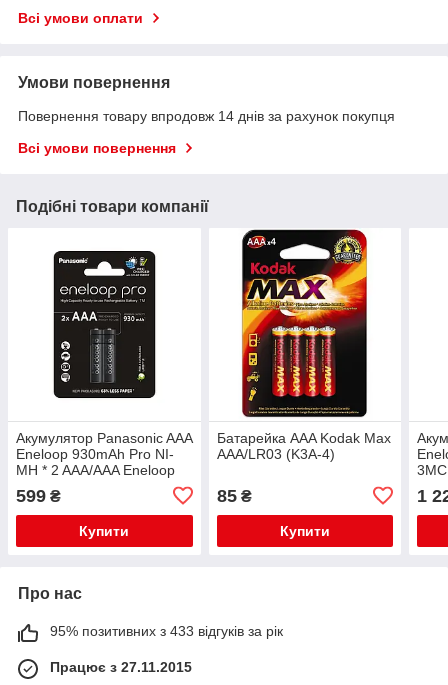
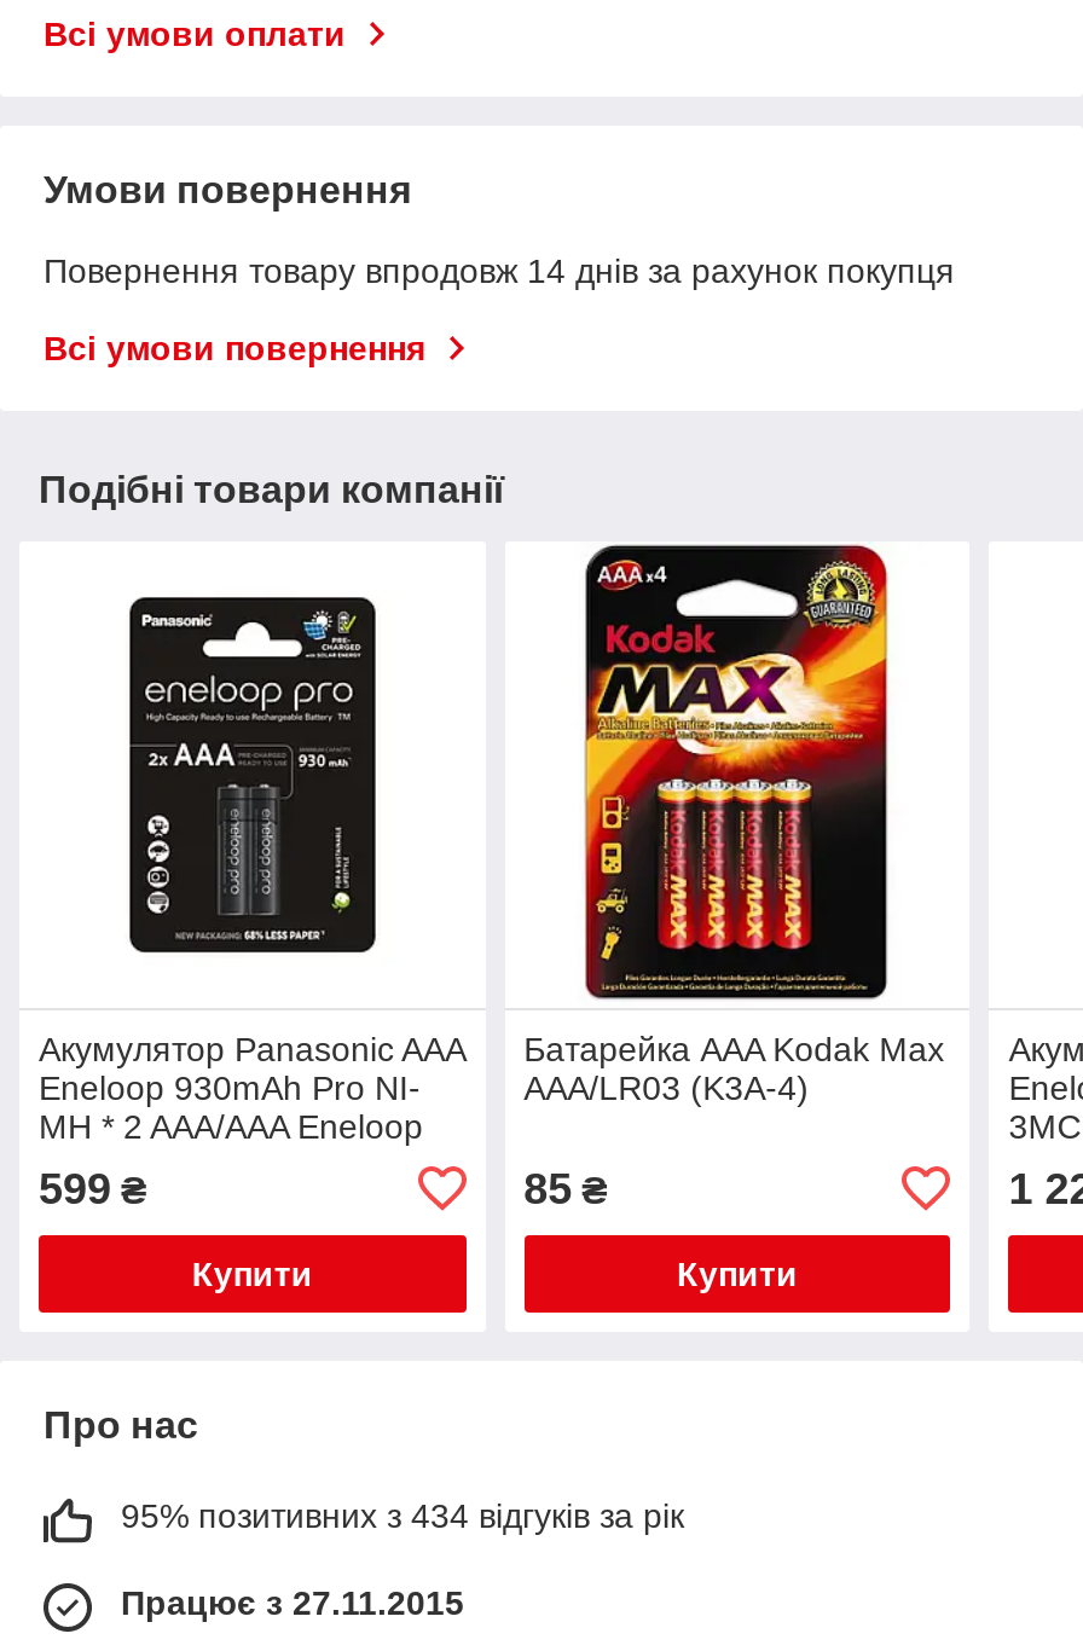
[50,623,283,639] 95% позитивних з 433 відгуків за рік -> [121,1496,684,1534] 95% позитивних з 434 відгуків за рік

